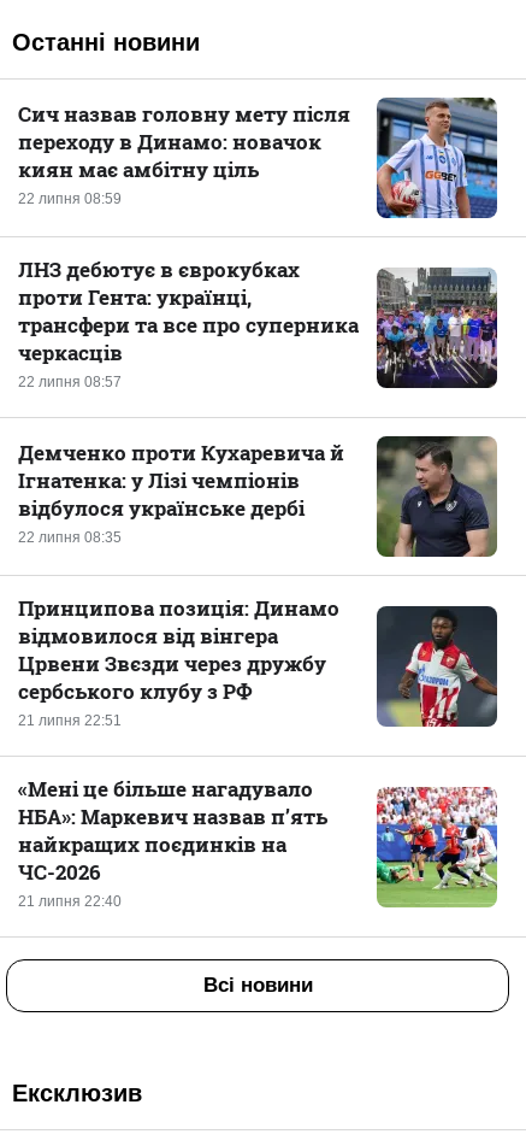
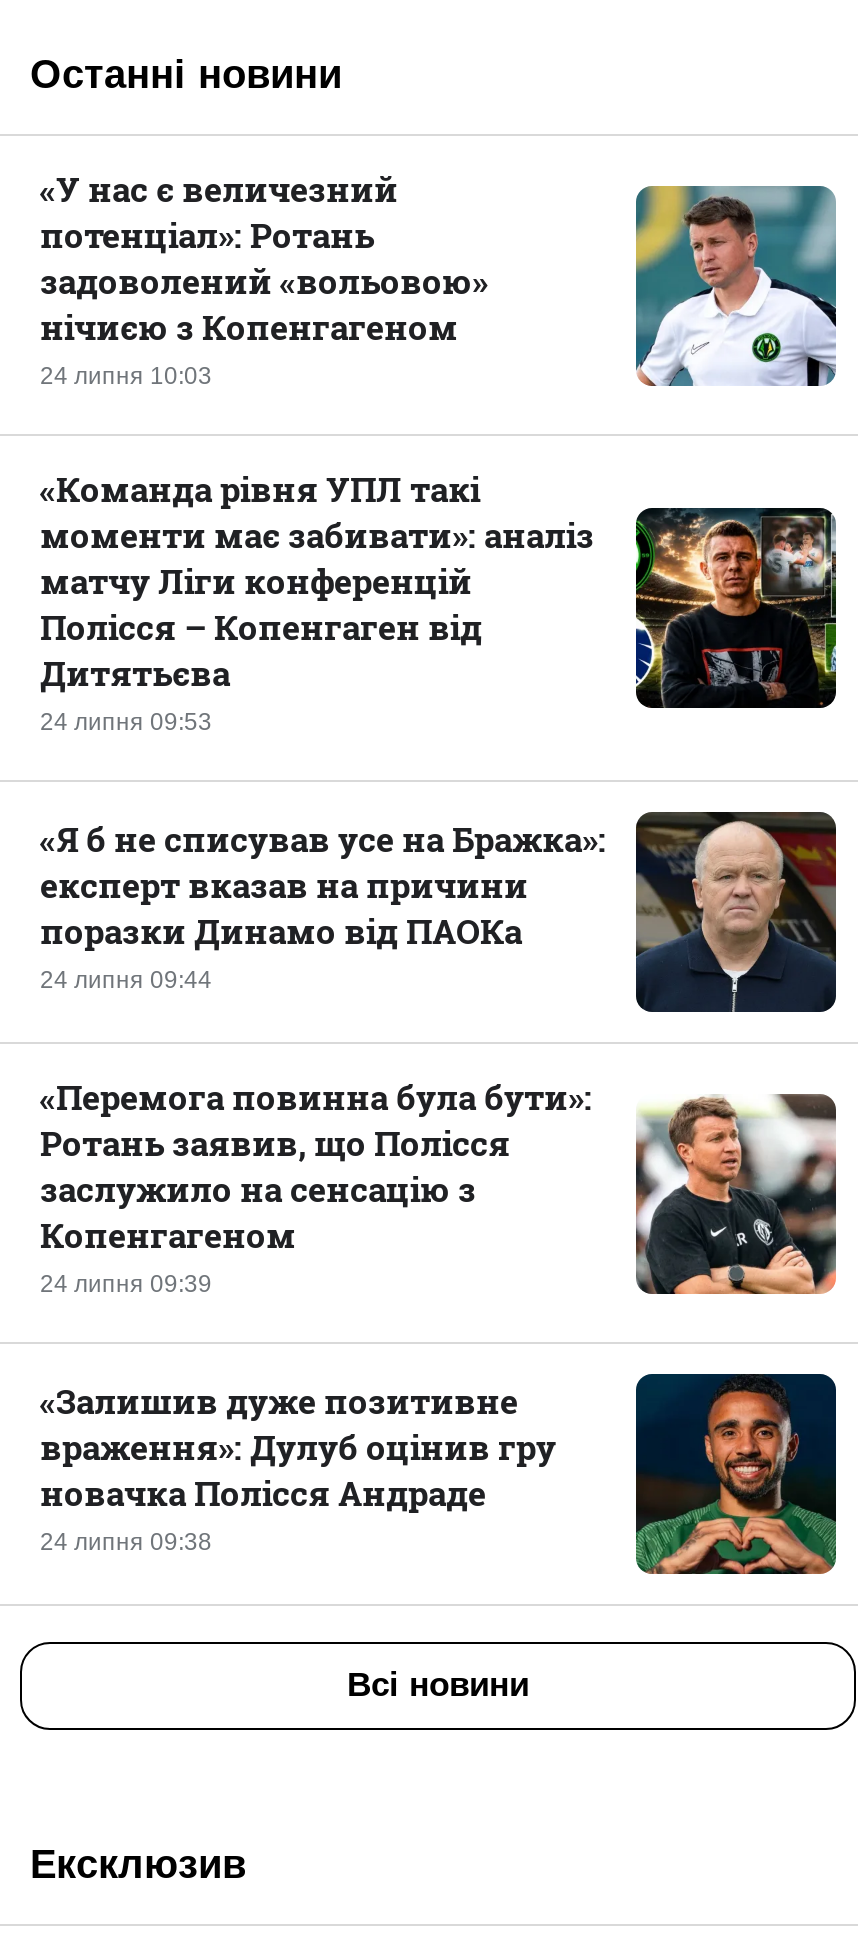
[18,100,350,183] Сич назвав головну мету після | переходу в Динамо: новачок | киян має амбітну ціль -> [40,166,488,350] «У нас є величезний | потенціал»: Ротань | задоволений «вольовою» | нічиєю з Копенгагеном
[376,96,497,219] [image] -> [634,184,836,388] [image]
[18,190,122,207] 22 липня 08:59 -> [40,362,212,390] 24 липня 10:03
[18,255,498,396] [image] | ЛНЗ дебютує в єврокубках | проти Гента: українці, | трансфери та все про суперника | черкасців -> [40,466,838,710] [image] | «Команда рівня УПЛ такі | моменти має забивати»: аналіз | матчу Ліги конференцій | Полісся – Копенгаген від | Дитятьєва
[18,374,122,390] 22 липня 08:57 -> [40,708,212,736] 24 липня 09:53
[18,435,498,580] [image] | Демченко проти Кухаревича й | Ігнатенка: у Лізі чемпіонів | відбулося українське дербі -> [40,774,838,1014] [image] | «Я б не списував усе на Бражка»: | експерт вказав на причини | поразки Динамо від ПАОКа
[18,529,122,546] 22 липня 08:35 -> [40,966,212,994] 24 липня 09:44
[18,594,498,750] [image] | Принципова позиція: Динамо | відмовилося від вінгера | Црвени Звєзди через дружбу | сербського клубу з РФ -> [40,1056,838,1296] [image] | «Перемога повинна була бути»: | Ротань заявив, що Полісся | заслужило на сенсацію з | Копенгагеном
[18,712,122,729] 21 липня 22:51 -> [40,1270,212,1298] 24 липня 09:39
[18,775,498,918] [image] | «Мені це більше нагадувало | НБА»: Маркевич назвав п’ять | найкращих поєдинків на | ЧС-2026 -> [40,1356,838,1576] [image] | «Залишив дуже позитивне | враження»: Дулуб оцінив гру | новачка Полісся Андраде
[18,893,122,910] 21 липня 22:40 -> [40,1528,212,1556] 24 липня 09:38

